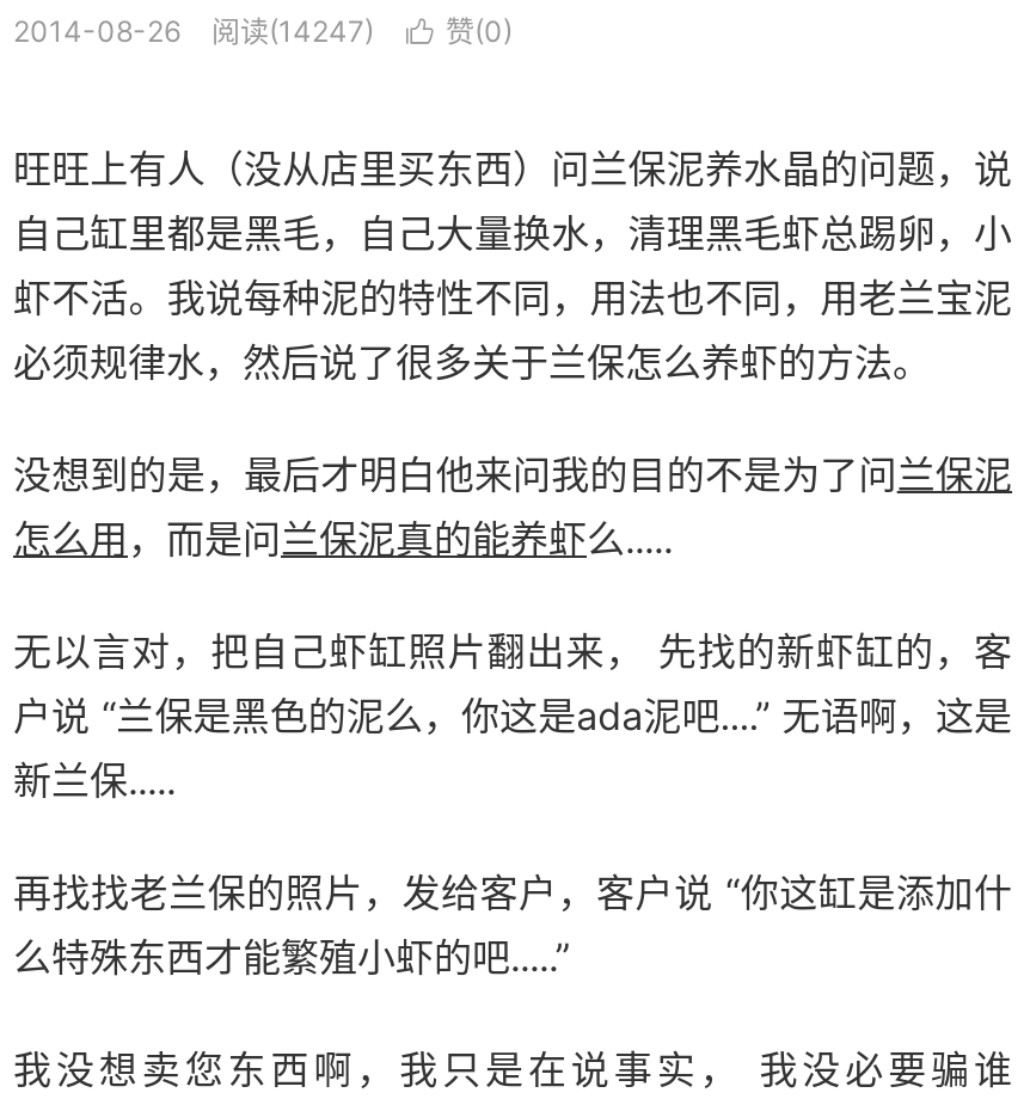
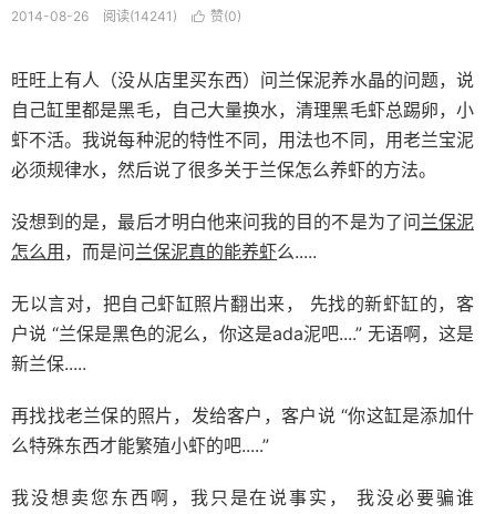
[211,13,374,49] 阅读(14247) -> [103,8,177,24] 阅读(14241)

